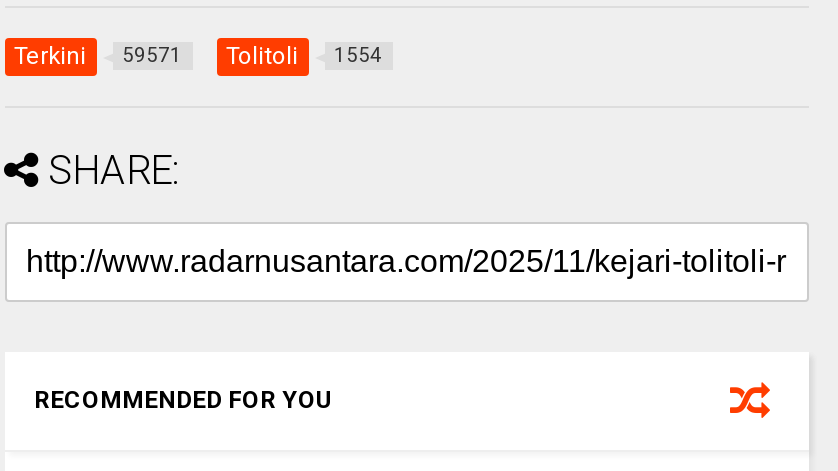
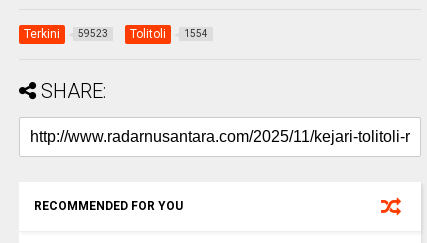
[14,41,382,69] Terkini 59571 Tolitoli 1554 -> [23,26,207,40] Terkini 59523 Tolitoli 1554

